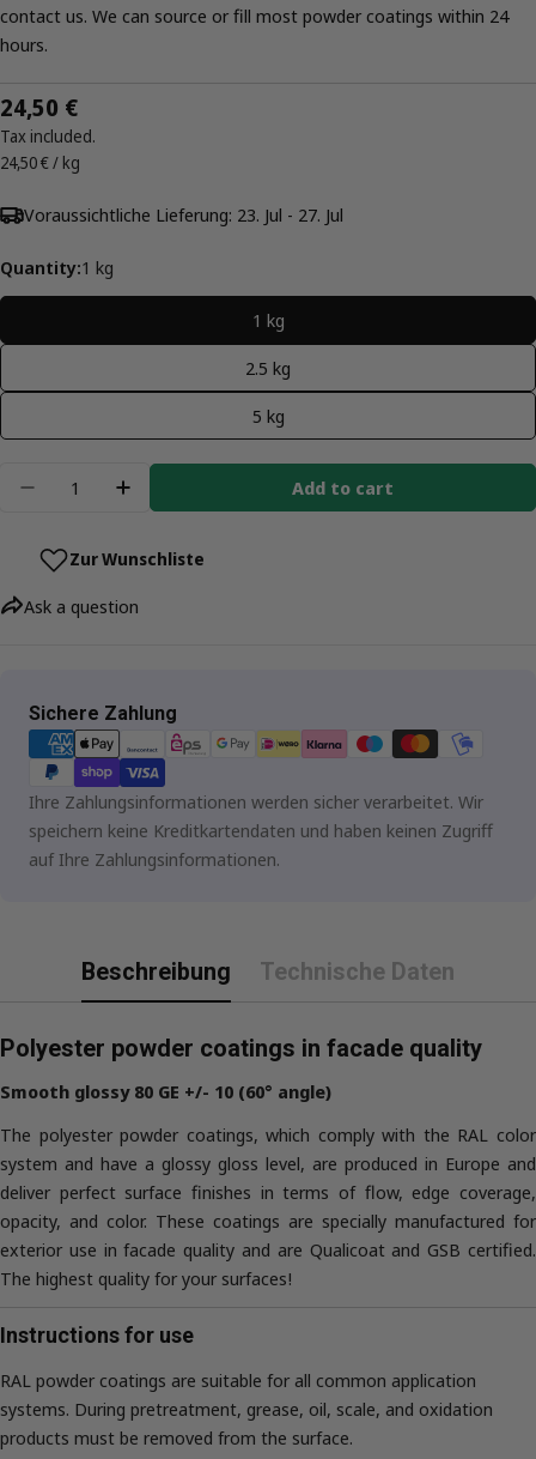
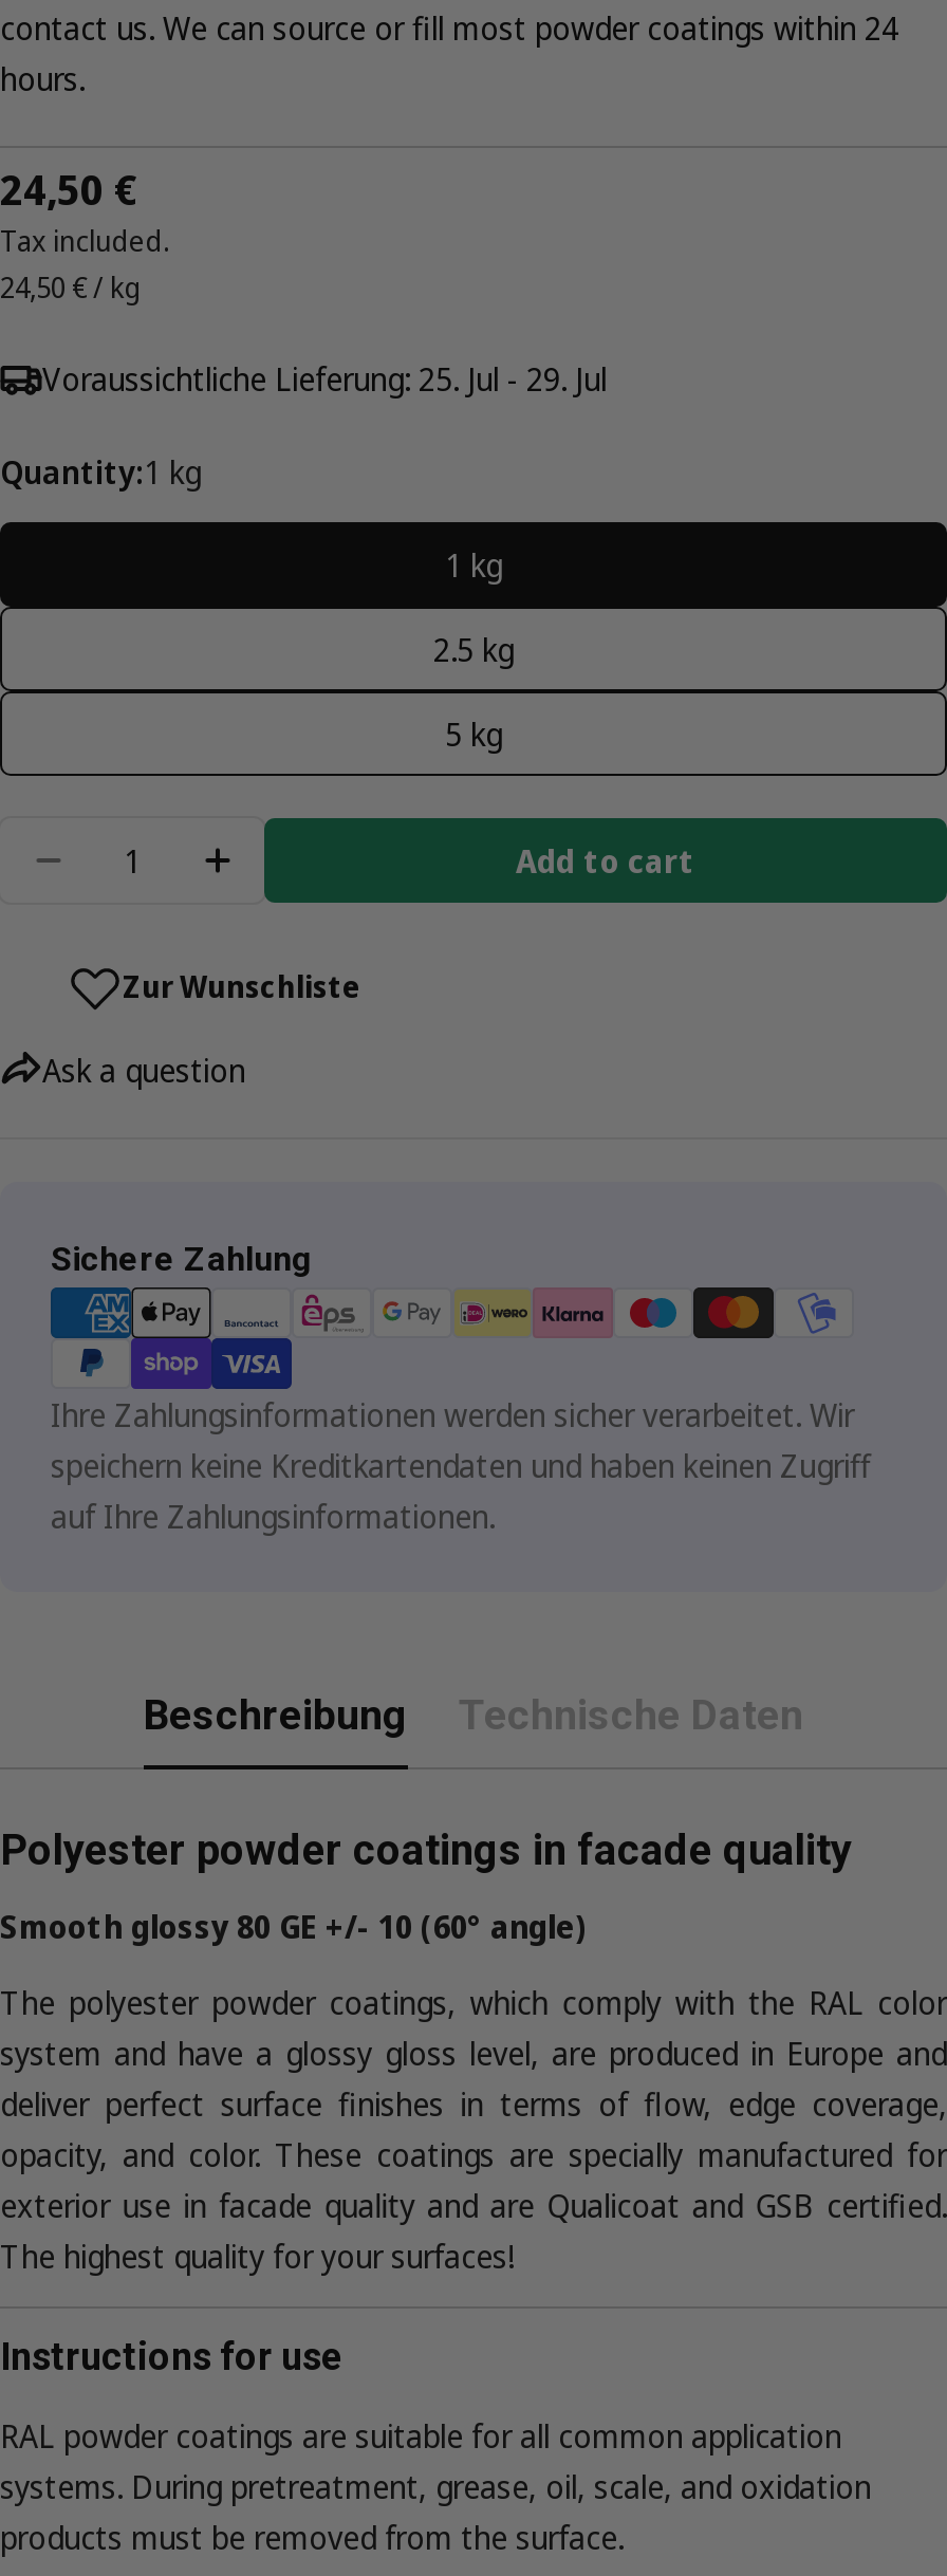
[24,202,343,226] Voraussichtliche Lieferung: 23. Jul - 27. Jul -> [42,357,607,400] Voraussichtliche Lieferung: 25. Jul - 29. Jul

